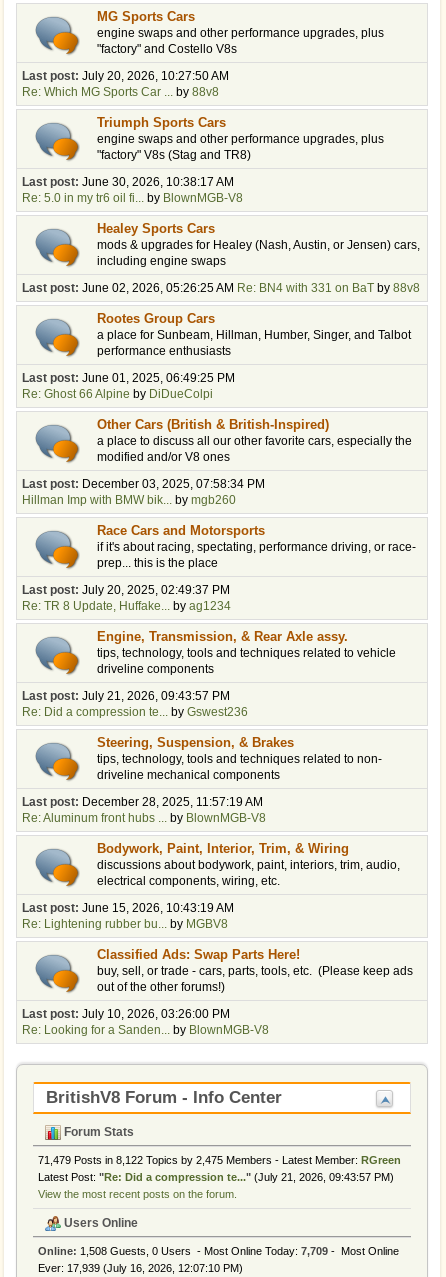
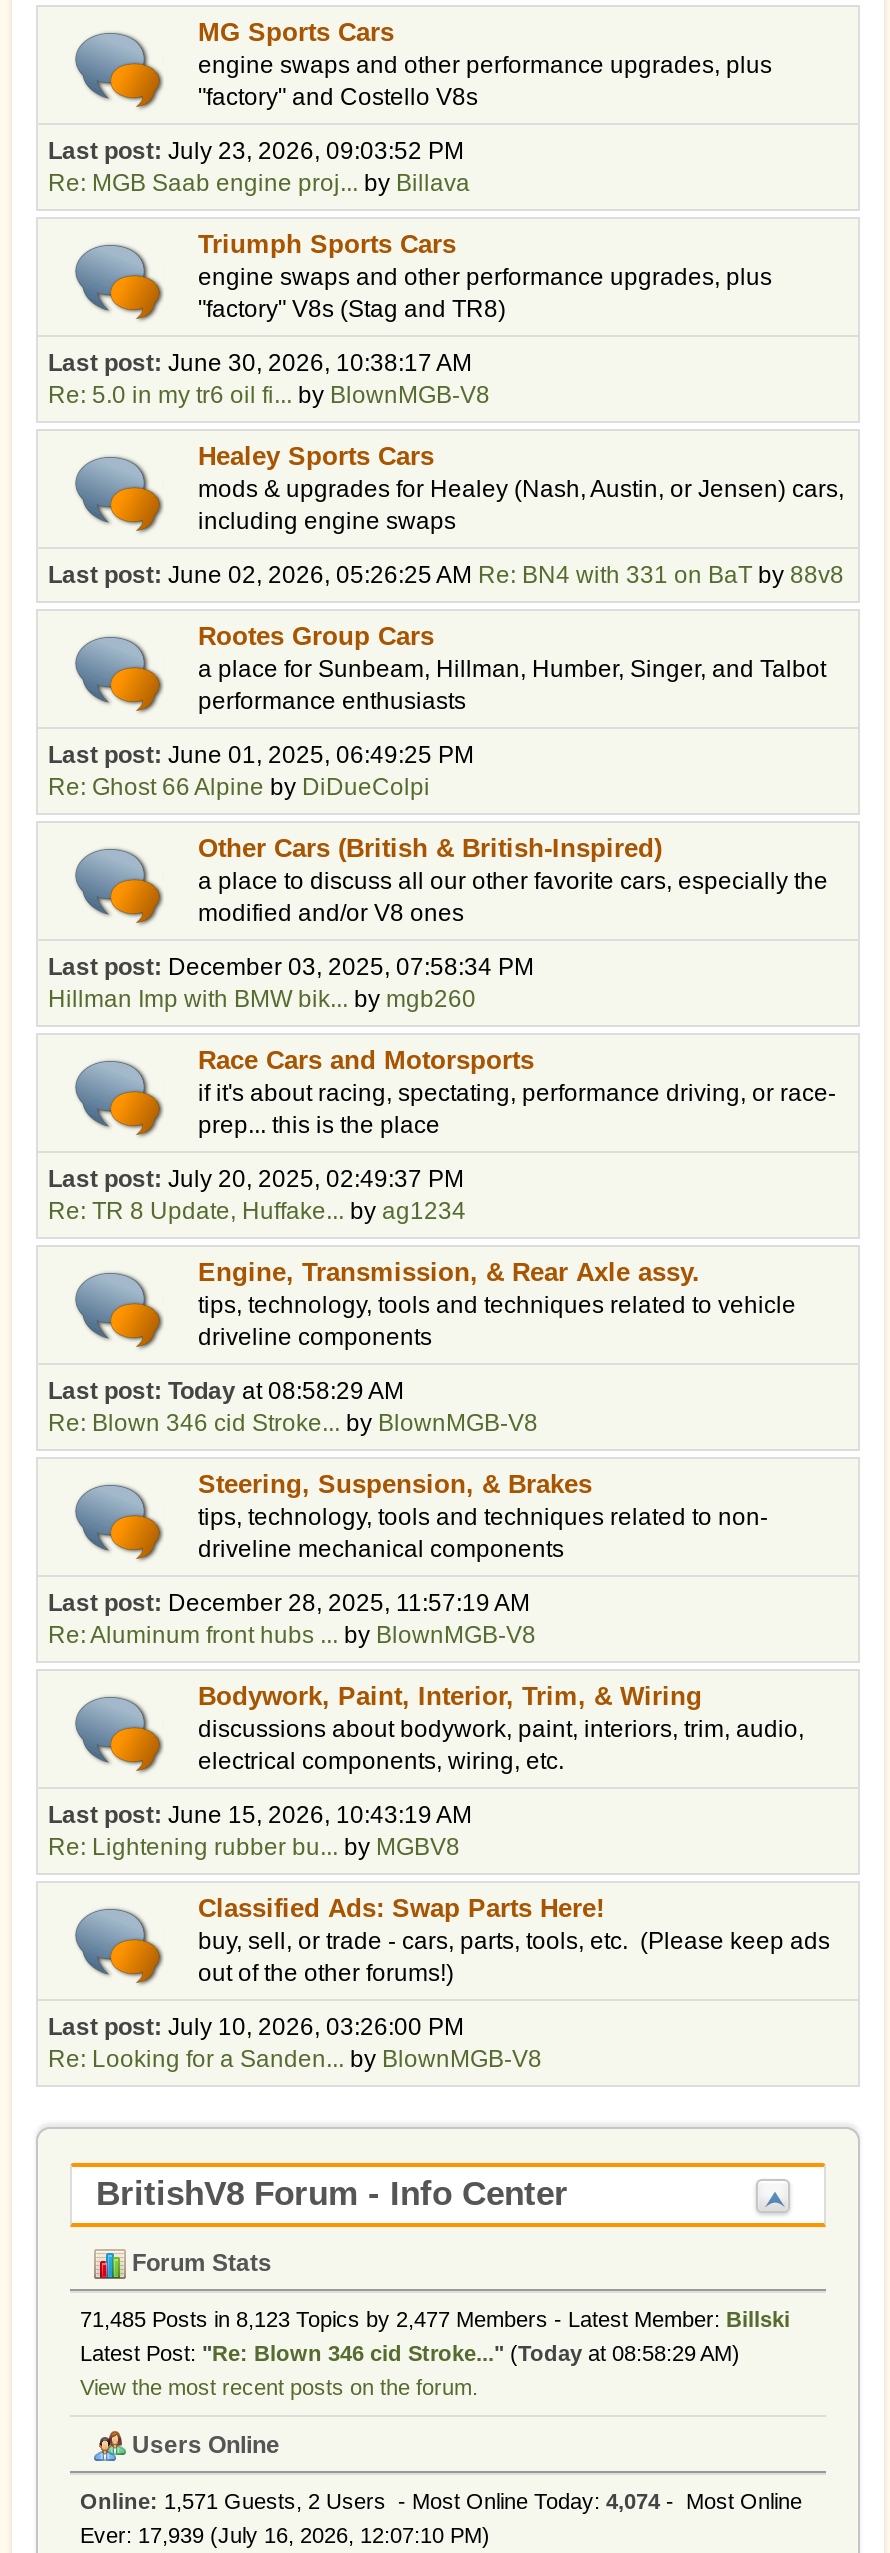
[22,69,229,99] Last post: July 20, 2026, 10:27:50 AM | Re: Which MG Sports Car ... by 88v8 -> [48,138,470,198] Last post: July 23, 2026, 09:03:52 PM | Re: MGB Saab engine proj... by Billava
[22,689,248,719] Last post: July 21, 2026, 09:43:57 PM | Re: Did a compression te... by Gswest236 -> [48,1378,538,1438] Last post: Today at 08:58:29 AM | Re: Blown 346 cid Stroke... by BlownMGB-V8
[38,1154,401,1183] 71,479 Posts in 8,122 Topics by 2,475 Members - Latest Member: RGreen | Latest Post: "Re: Did a compression te..." (July 21, 2026, 09:43:57 PM) -> [80,2308,790,2366] 71,485 Posts in 8,123 Topics by 2,477 Members - Latest Member: Billski | Latest Post: "Re: Blown 346 cid Stroke..." (Today at 08:58:29 AM)
[38,1245,399,1257] Online: 1,508 Guests, 0 Users - Most Online Today: 7,709 - Most Online -> [80,2489,802,2513] Online: 1,571 Guests, 2 Users - Most Online Today: 4,074 - Most Online

